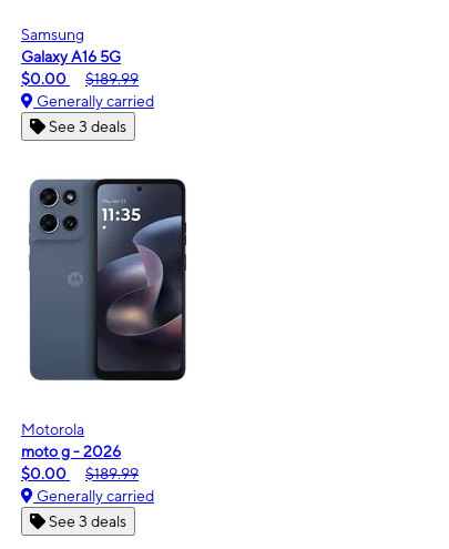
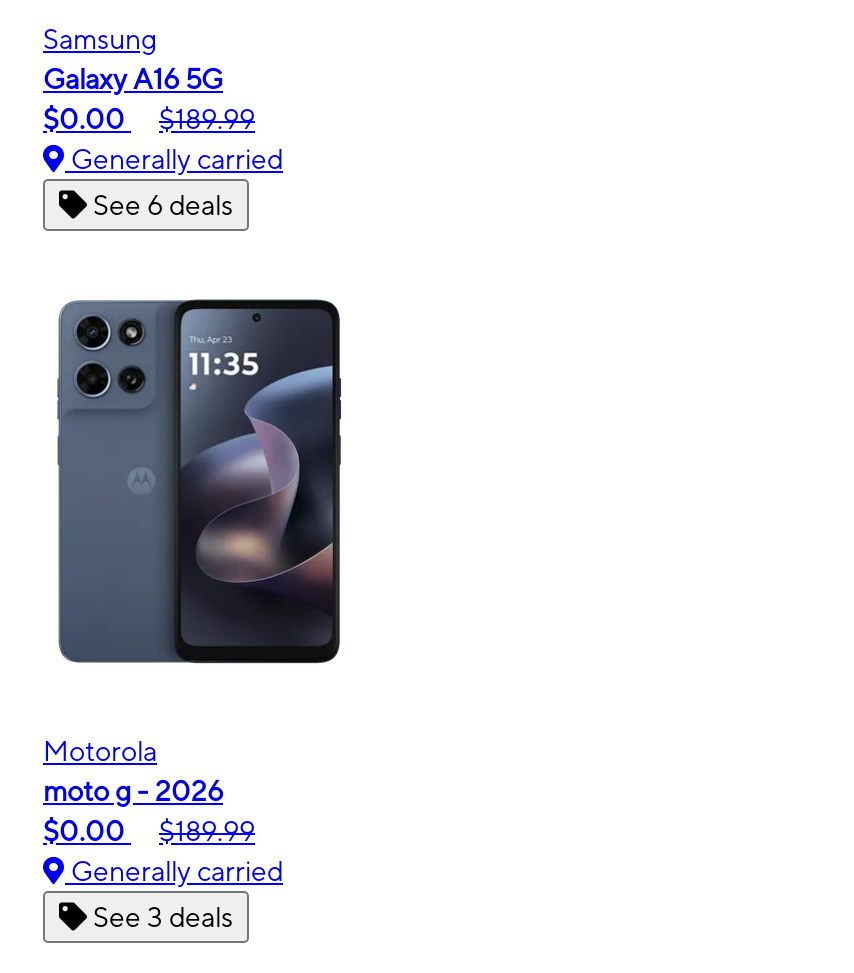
[49,117,126,135] See 3 deals -> [93,190,233,222] See 6 deals

